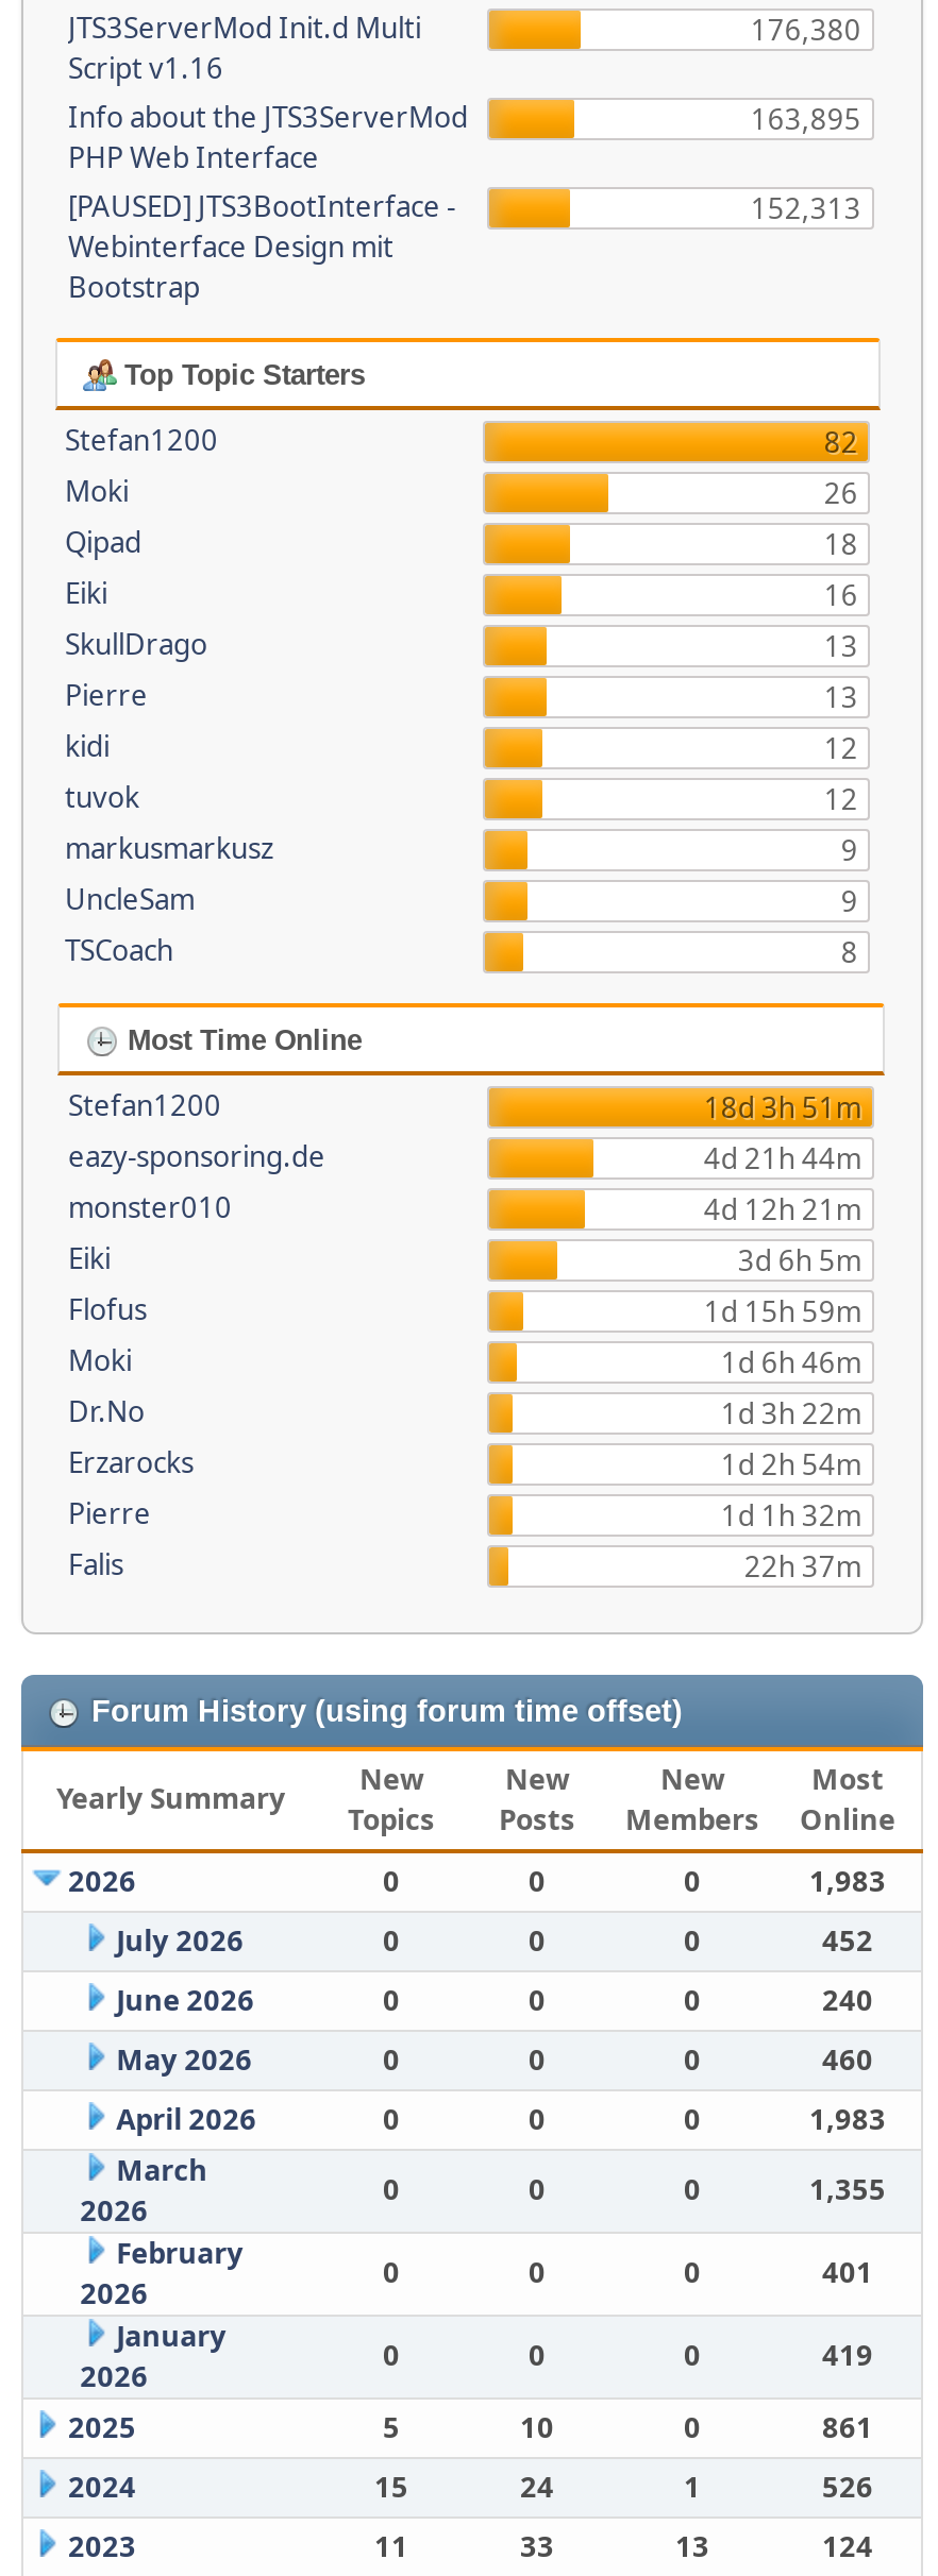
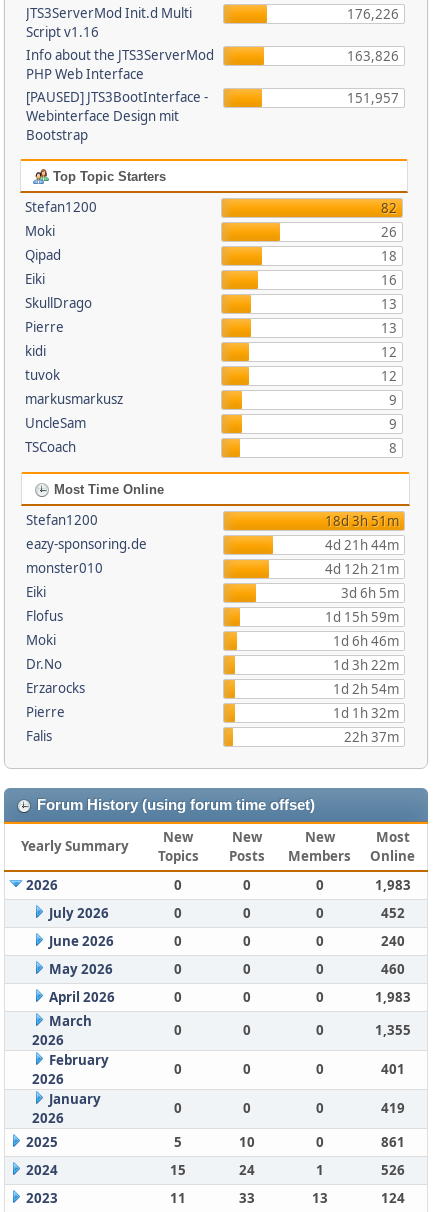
[750,11,861,49] 176,380 -> [347,5,399,23] 176,226
[750,100,861,138] 163,895 -> [347,47,399,65] 163,826
[750,189,861,227] 152,313 -> [347,89,399,107] 151,957

